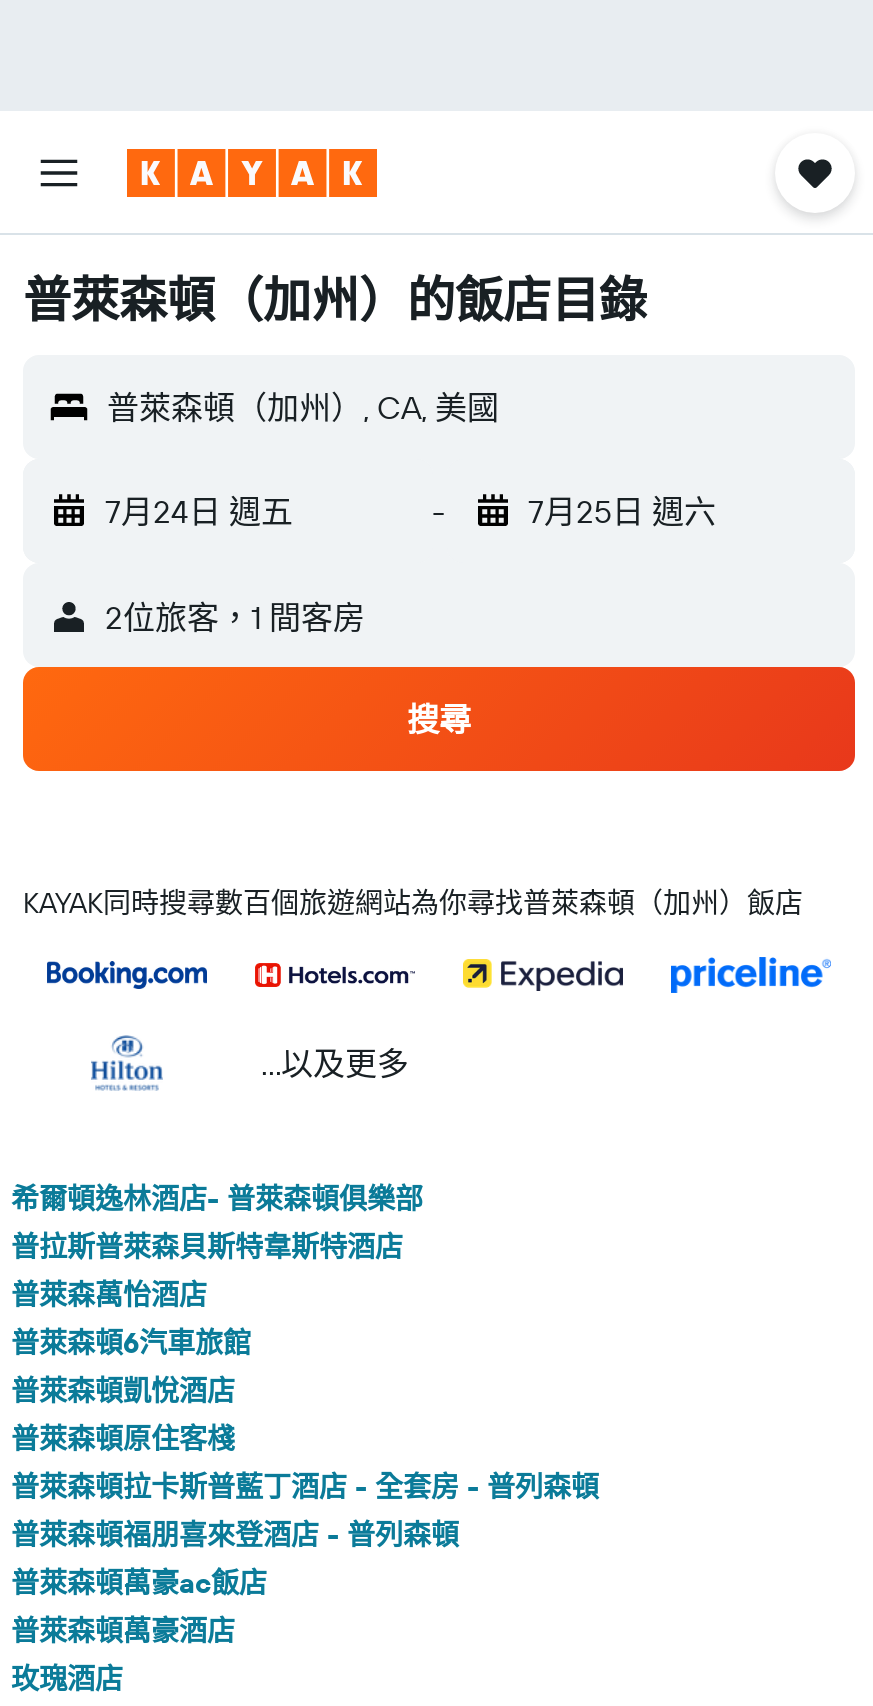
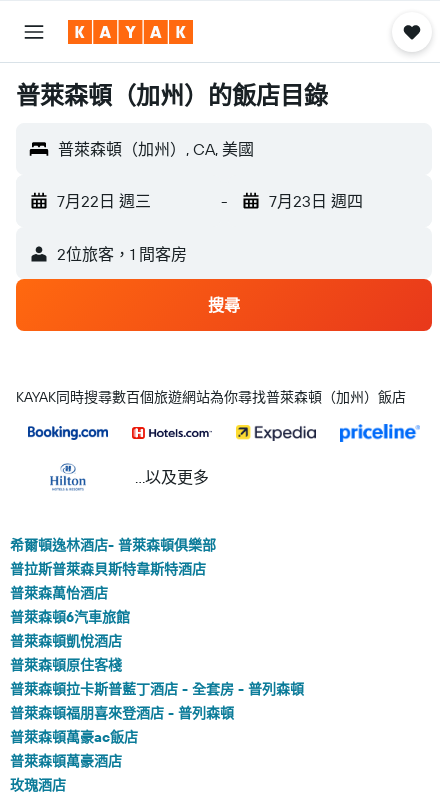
[105,491,293,531] 7月24日 週五 -> [57,191,151,211] 7月22日 週三
[528,491,716,531] 7月25日 週六 -> [268,191,362,211] 7月23日 週四

